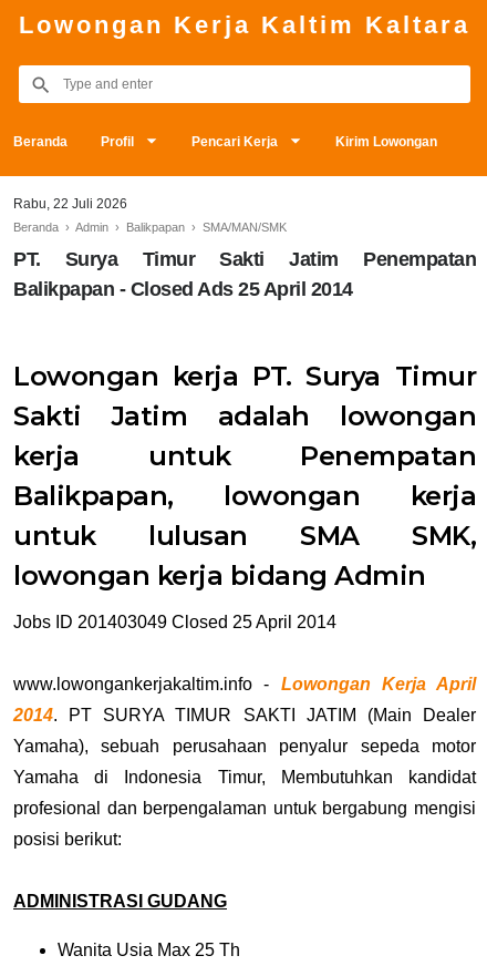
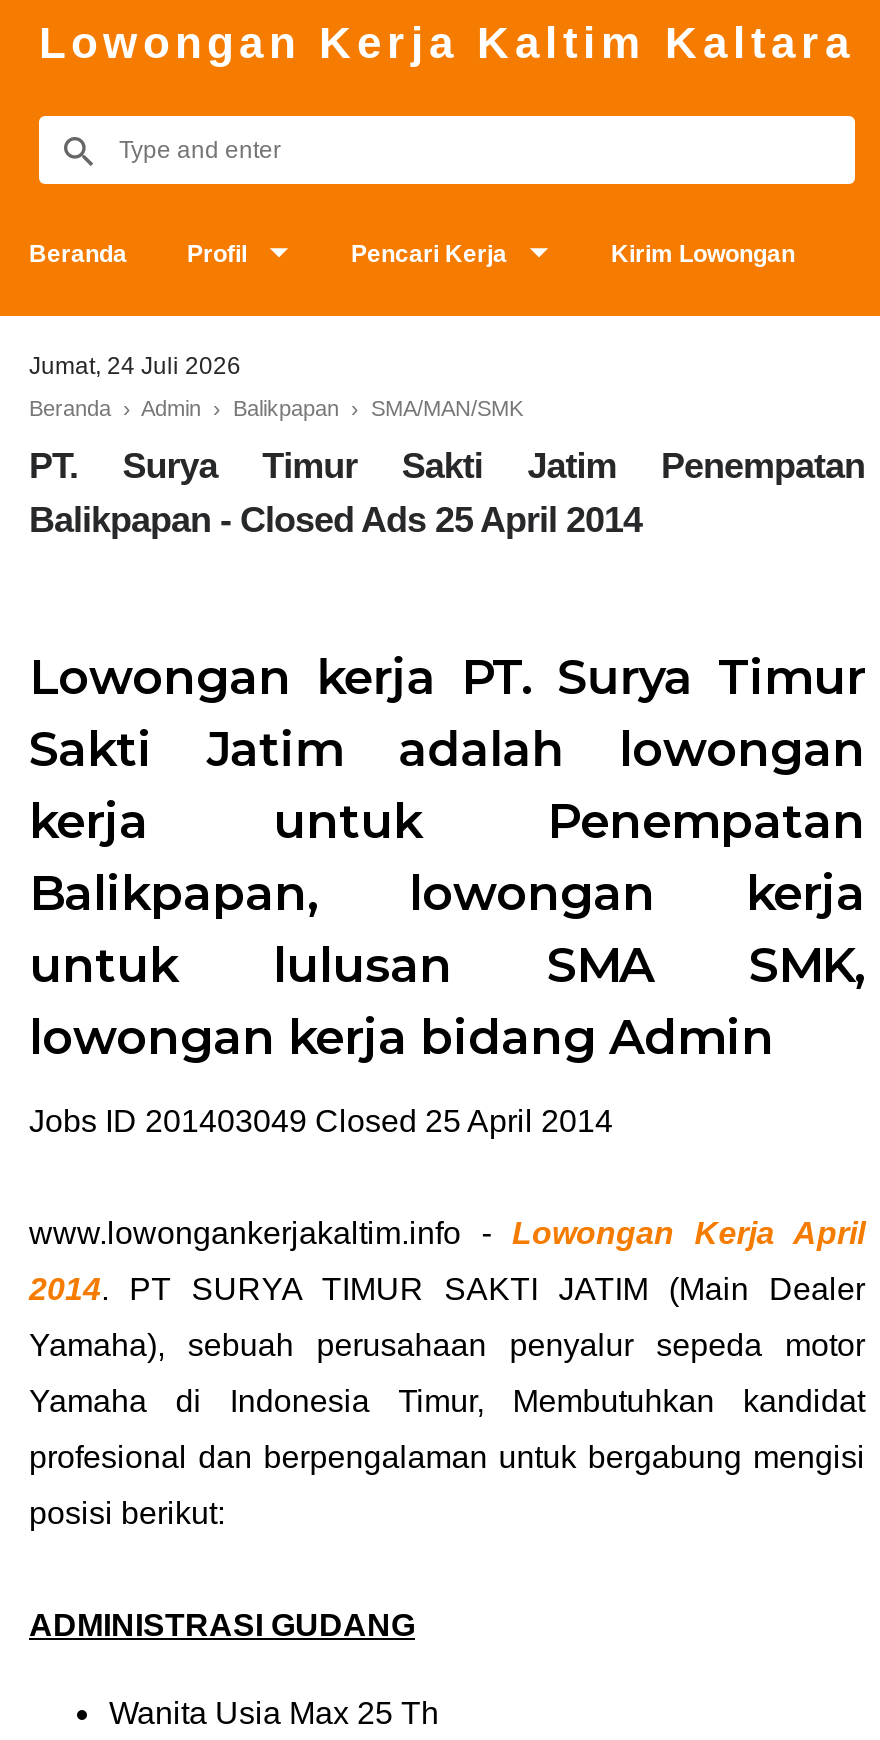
[13,196,127,212] Rabu, 22 Juli 2026 -> [29,352,241,380] Jumat, 24 Juli 2026

